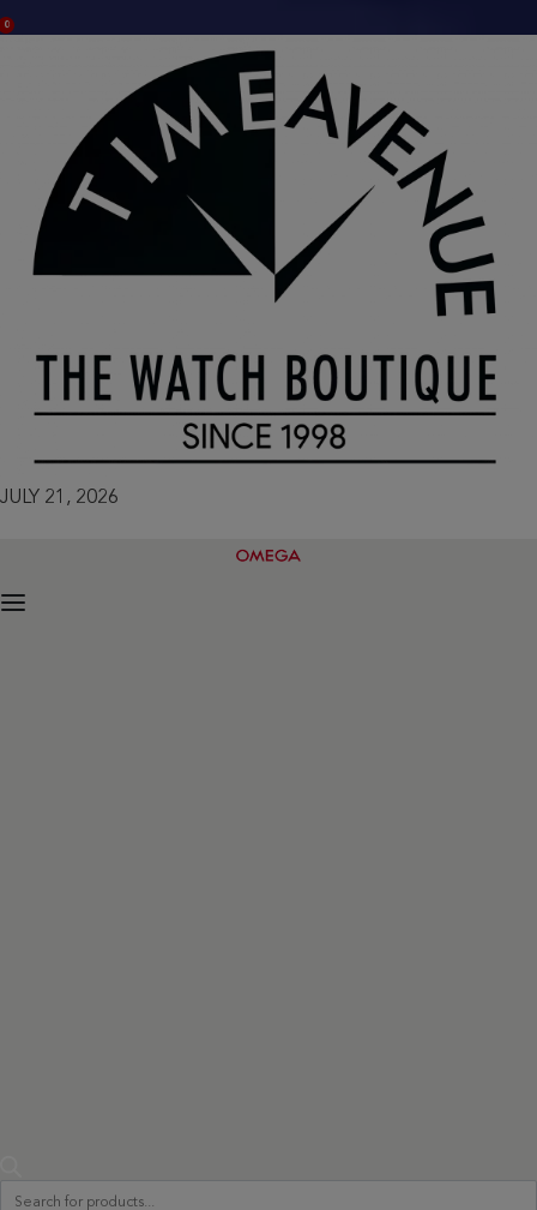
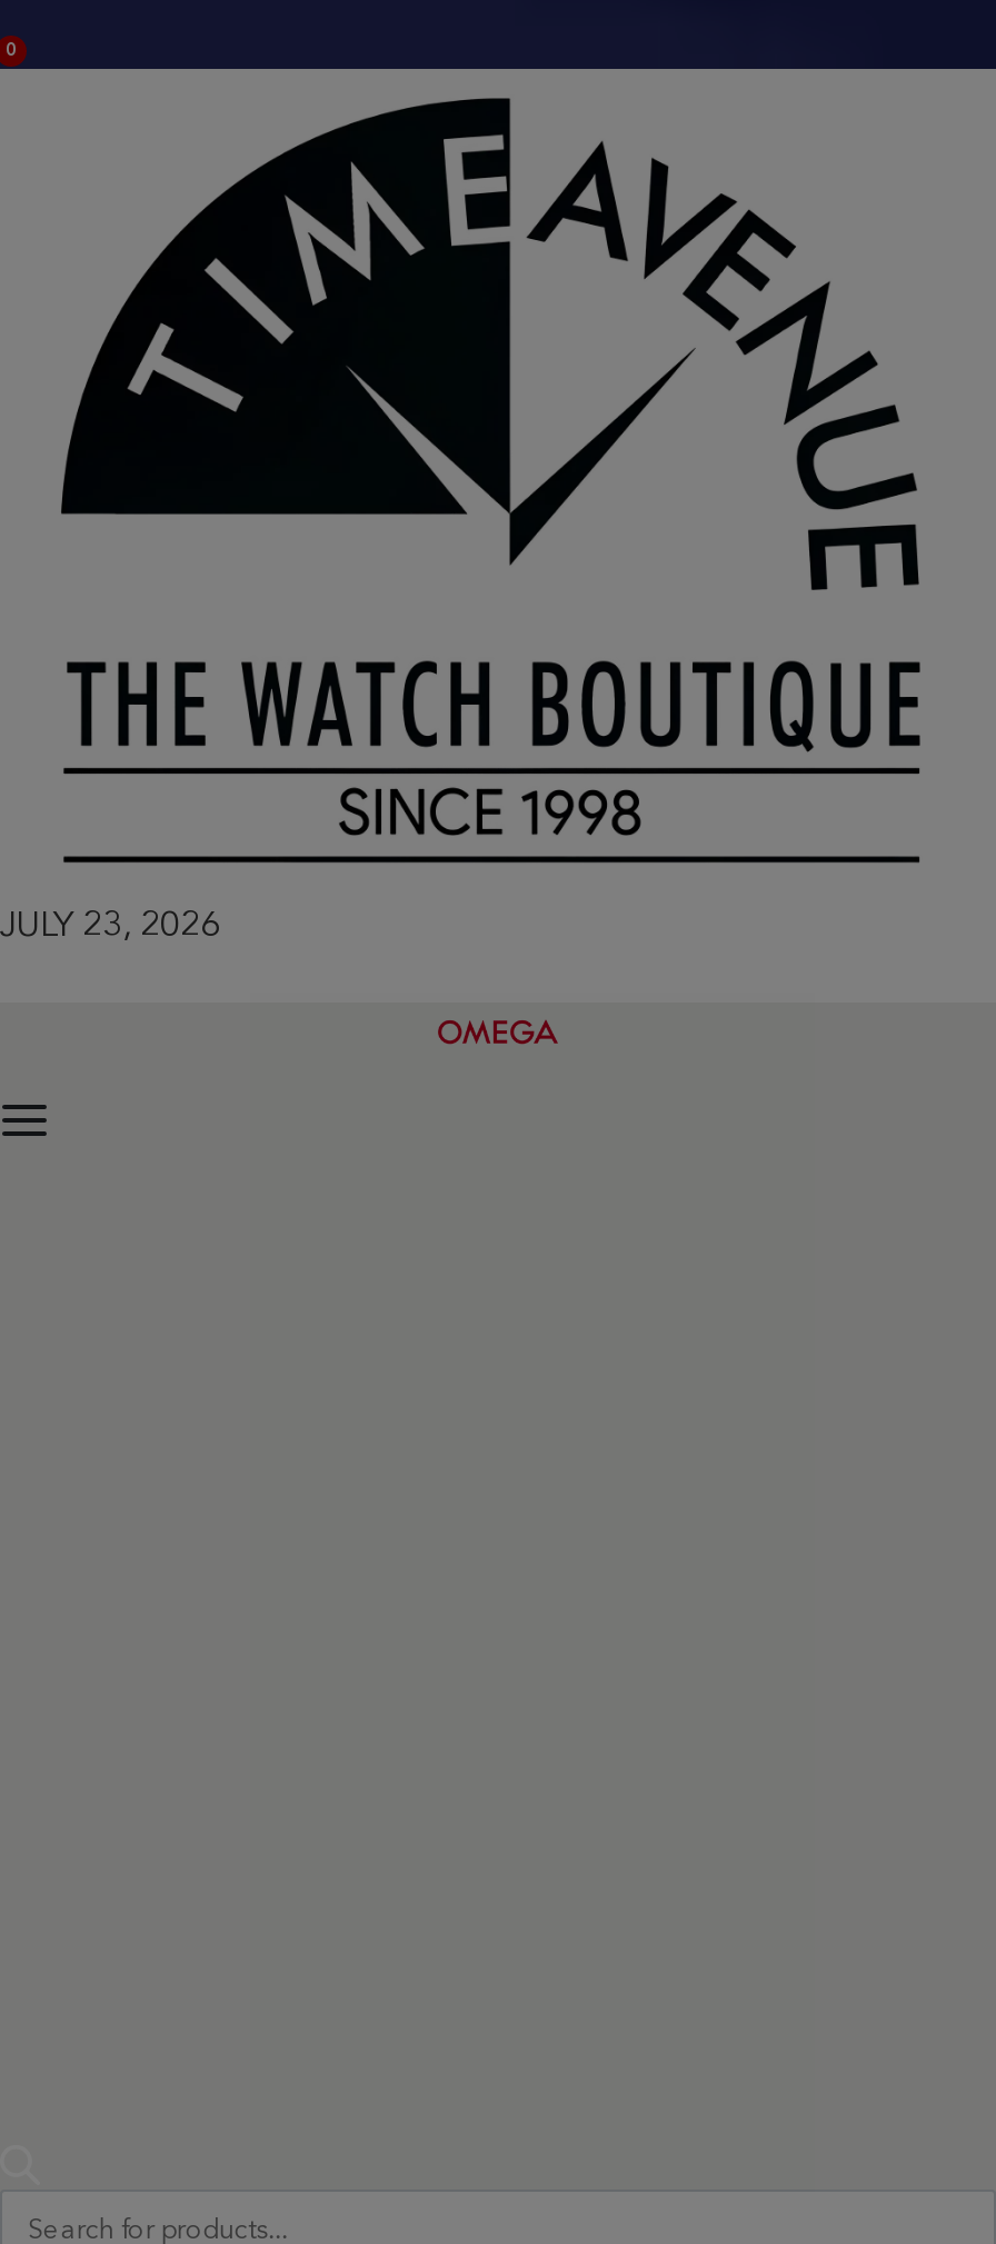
[0,489,119,508] JULY 21, 2026 -> [0,910,220,945] JULY 23, 2026

